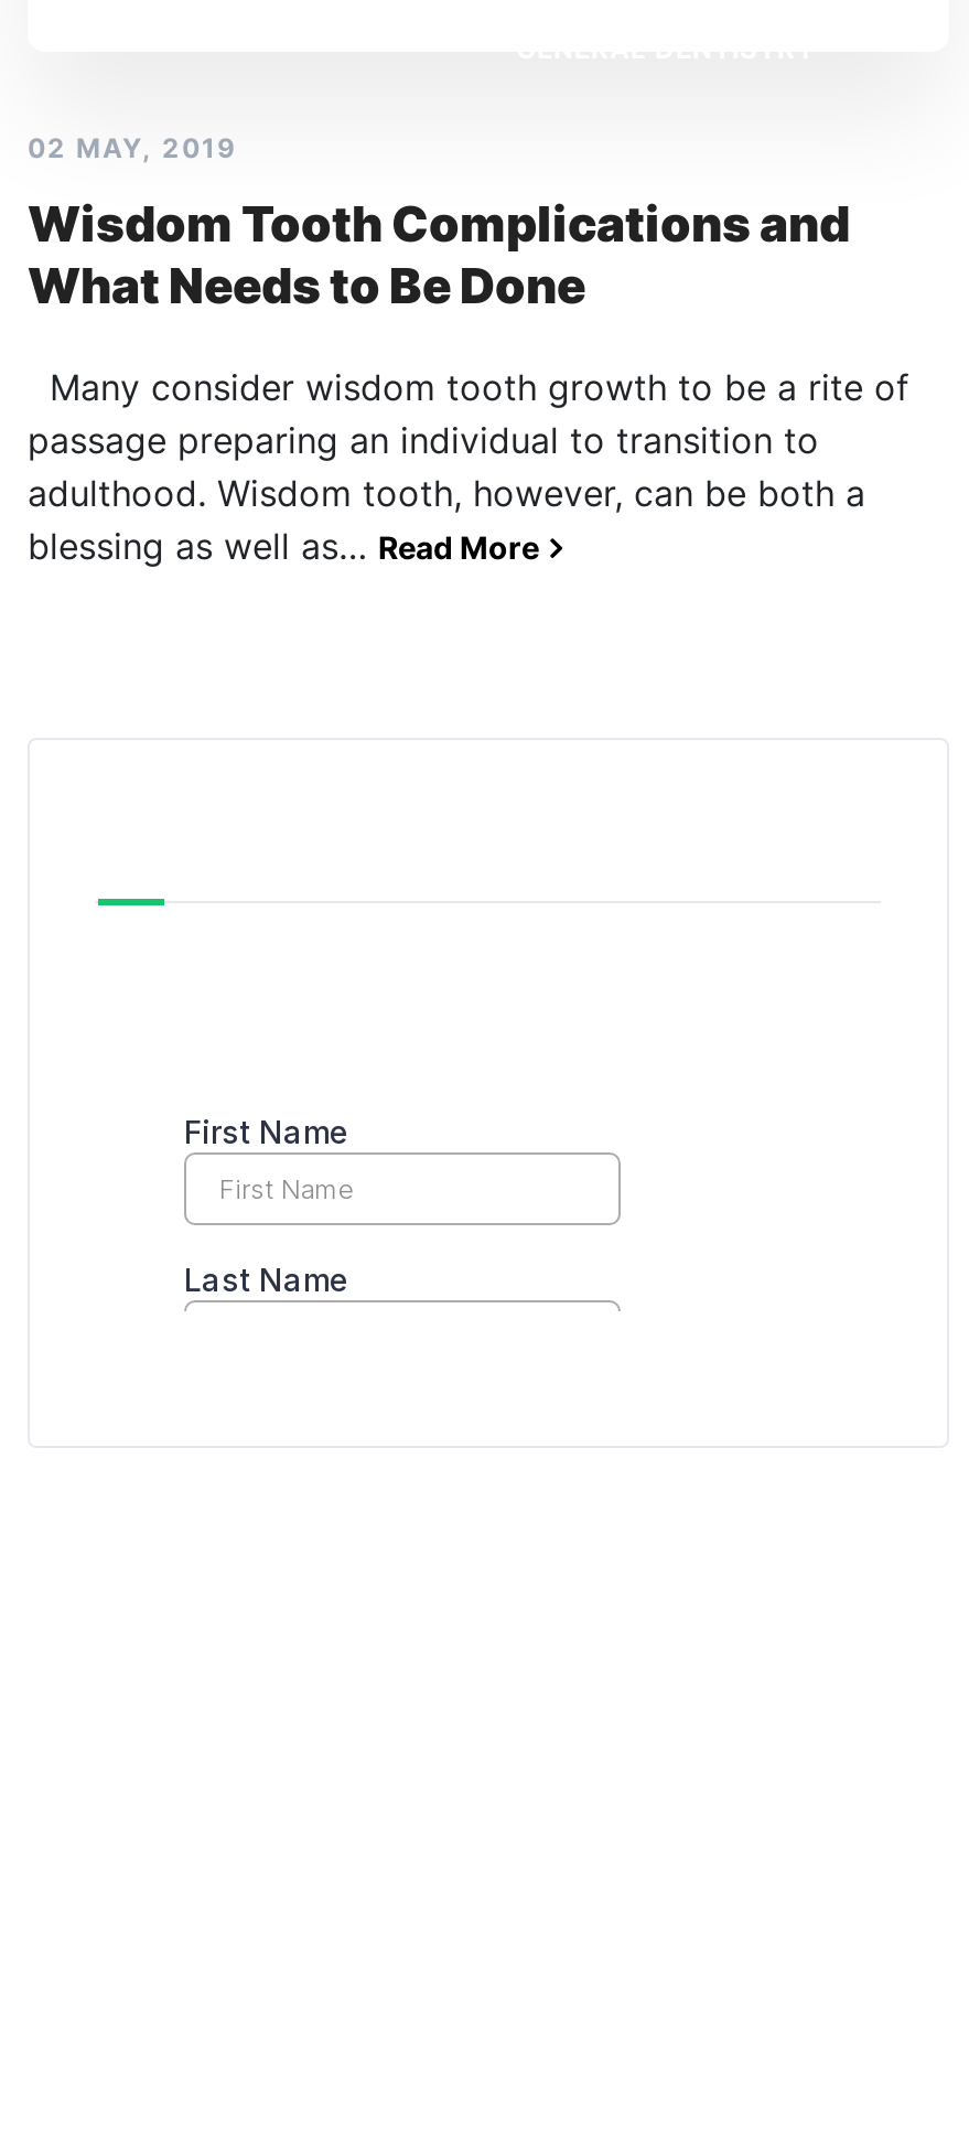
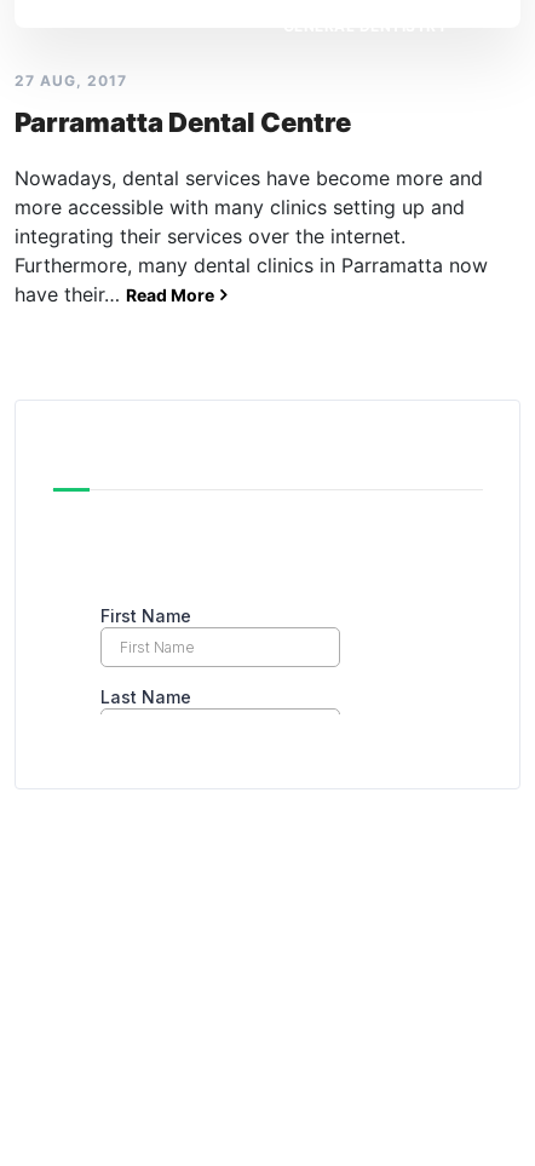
[28,131,237,164] 02 MAY, 2019 -> [15,71,127,90] 27 AUG, 2017
[28,195,850,314] Wisdom Tooth Complications and | What Needs to Be Done -> [15,107,351,138] Parramatta Dental Centre
[28,365,909,568] Many consider wisdom tooth growth to be a rite of | passage preparing an individual to transition to | adulthood. Wisdom tooth, however, can be both a | blessing as well as… Read More -> [15,166,488,306] Nowadays, dental services have become more and | more accessible with many clinics setting up and | integrating their services over the internet. | Furthermore, many dental clinics in Parramatta now | have their… Read More

